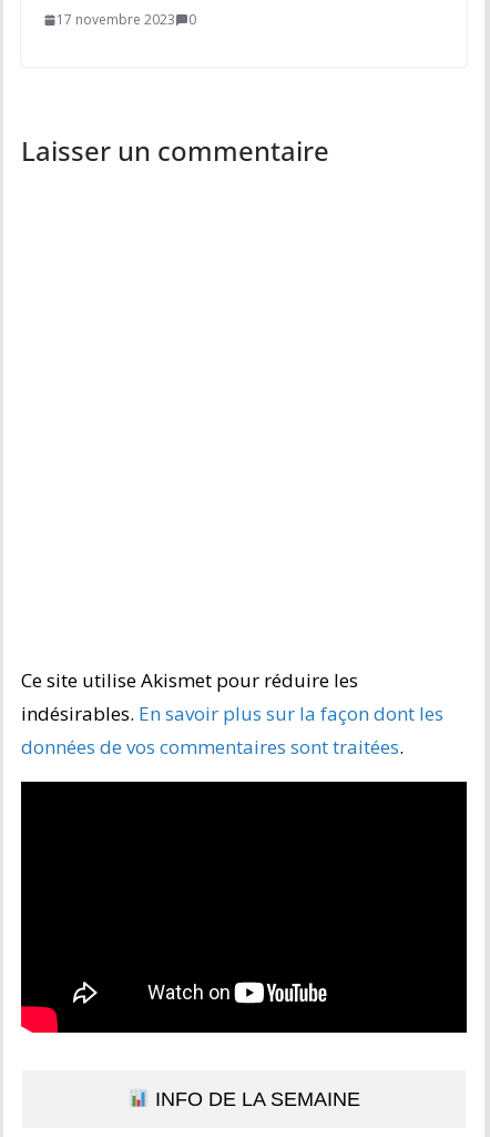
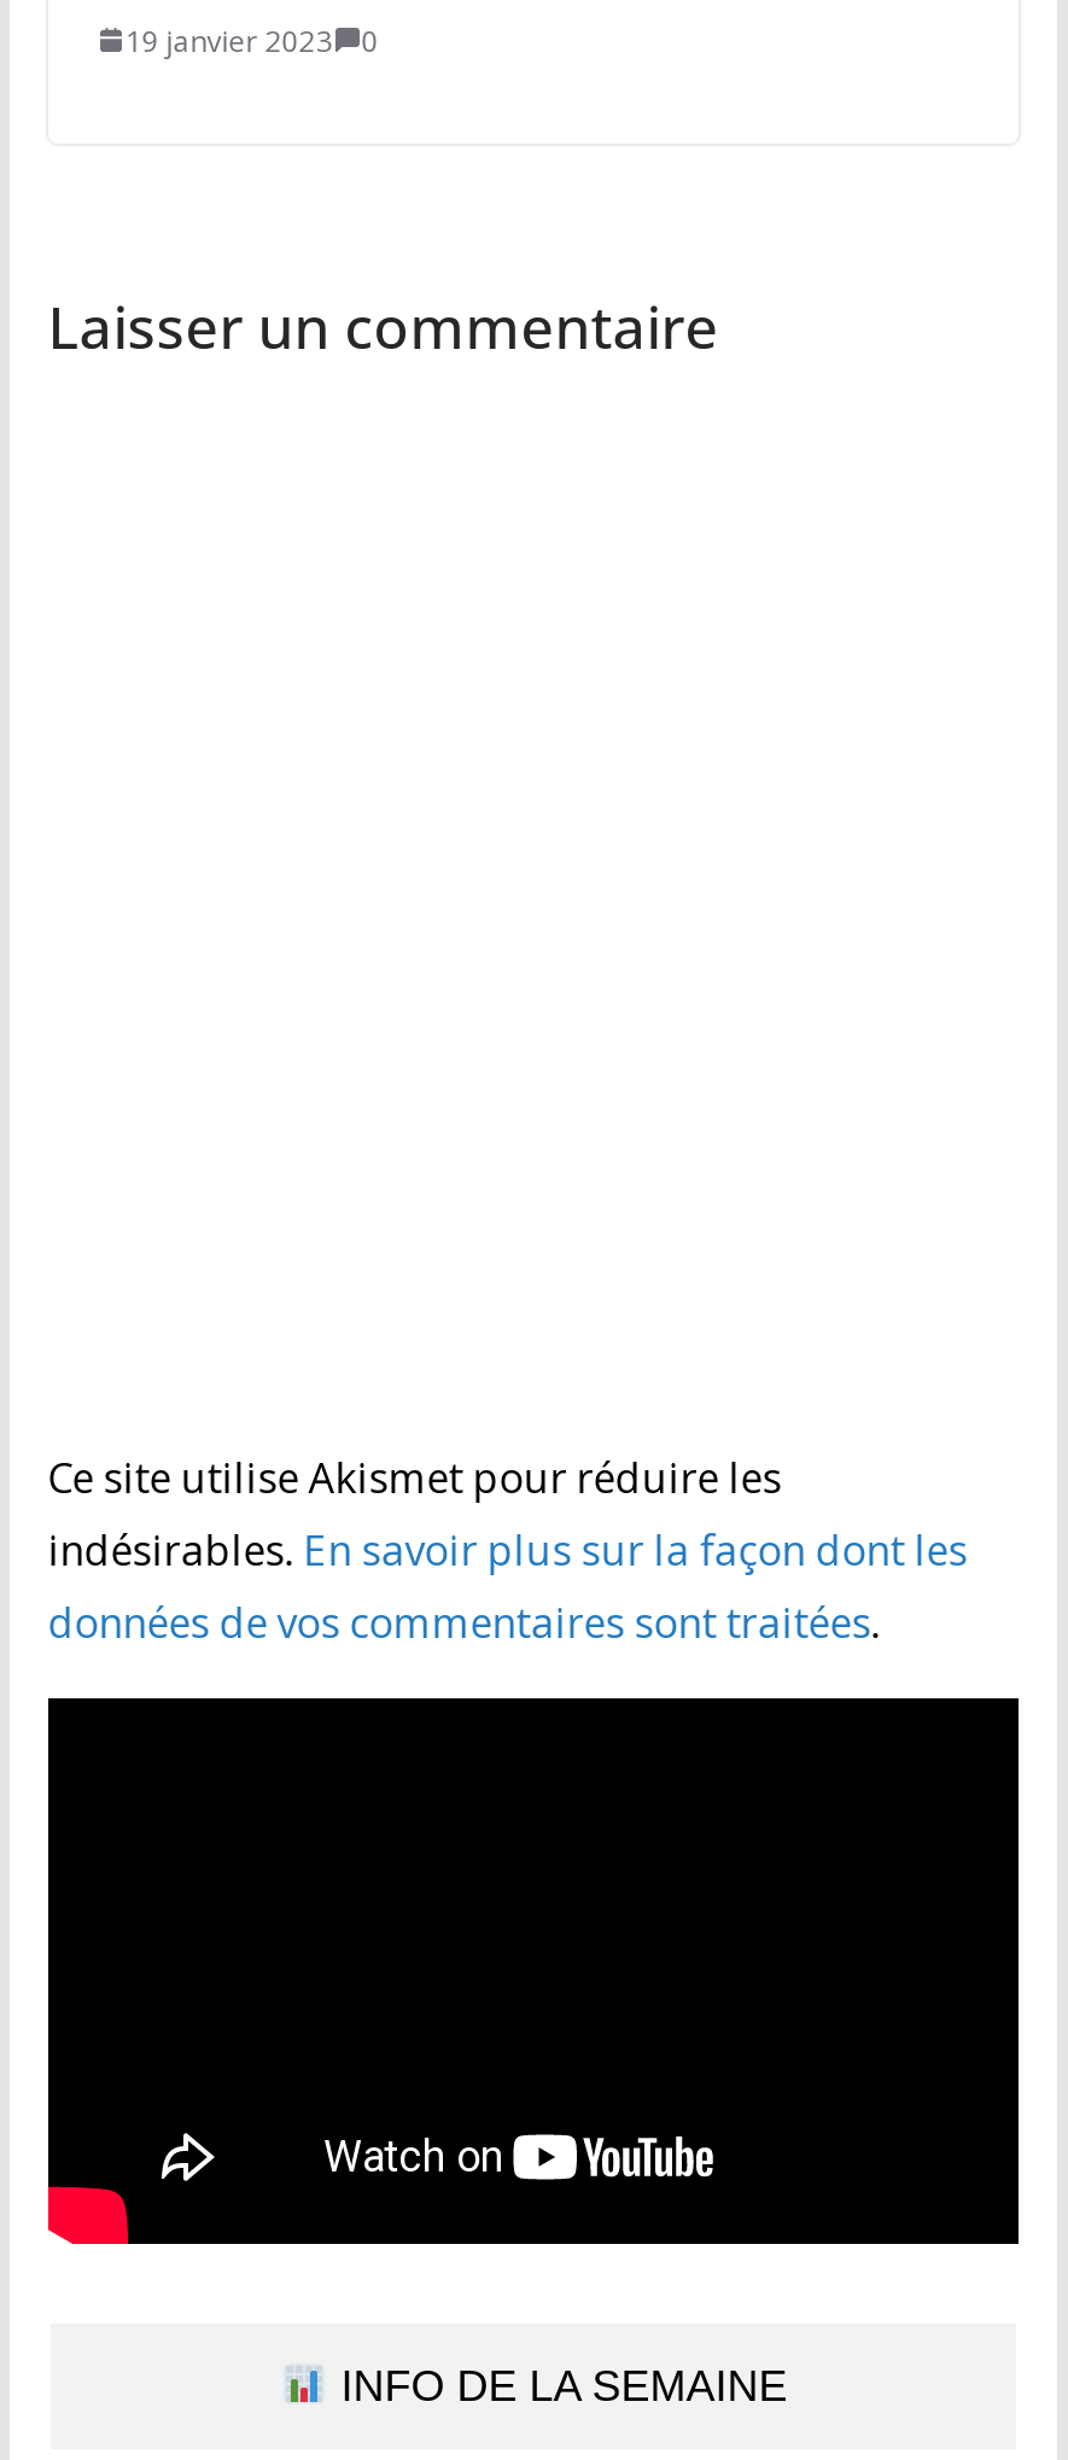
[56,10,196,29] 17 novembre 2023 0 -> [125,20,378,61] 19 janvier 2023 0

